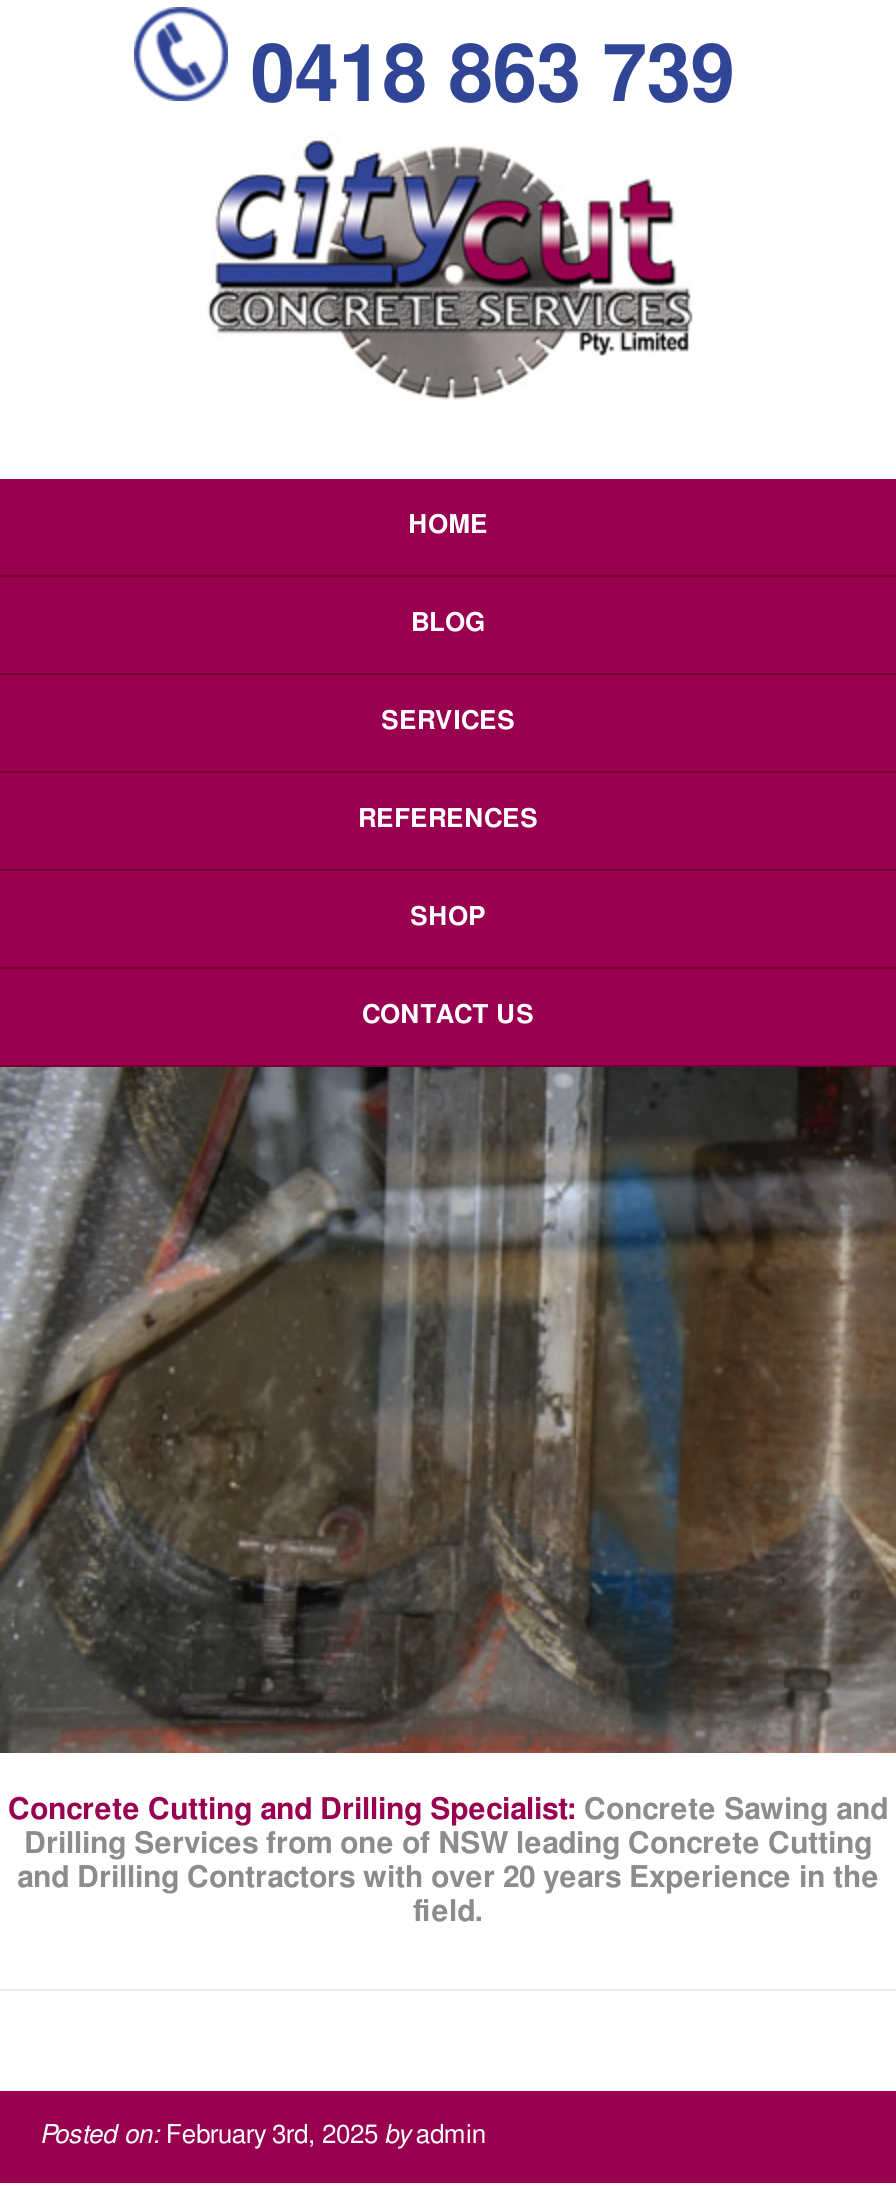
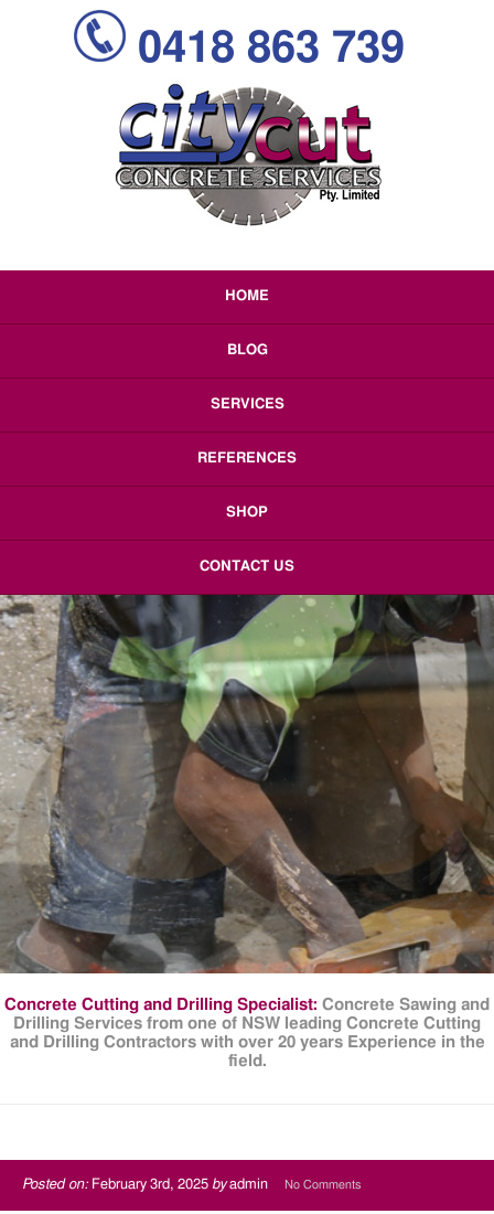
[6,1065,890,1753] [image] -> [3,594,491,973] [image]
none -> [284,1179,361,1191] No Comments

